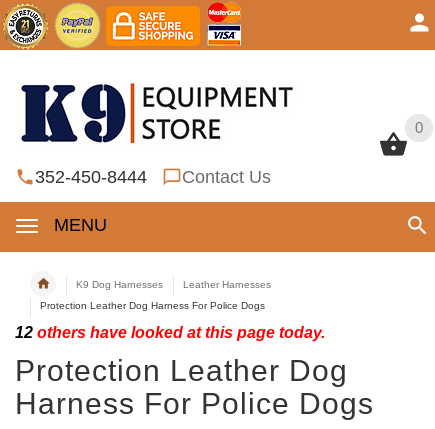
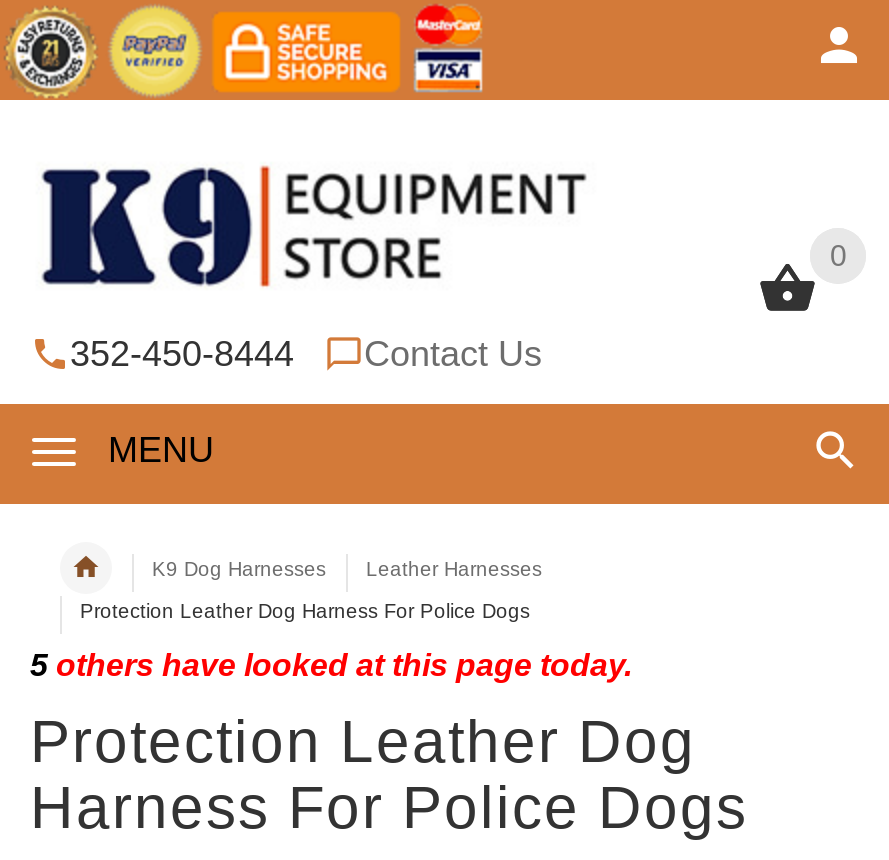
[15,324,325,341] 12 others have looked at this page today. -> [30,648,632,682] 5 others have looked at this page today.

